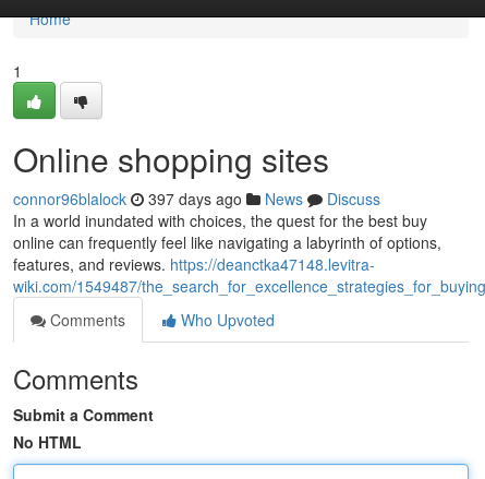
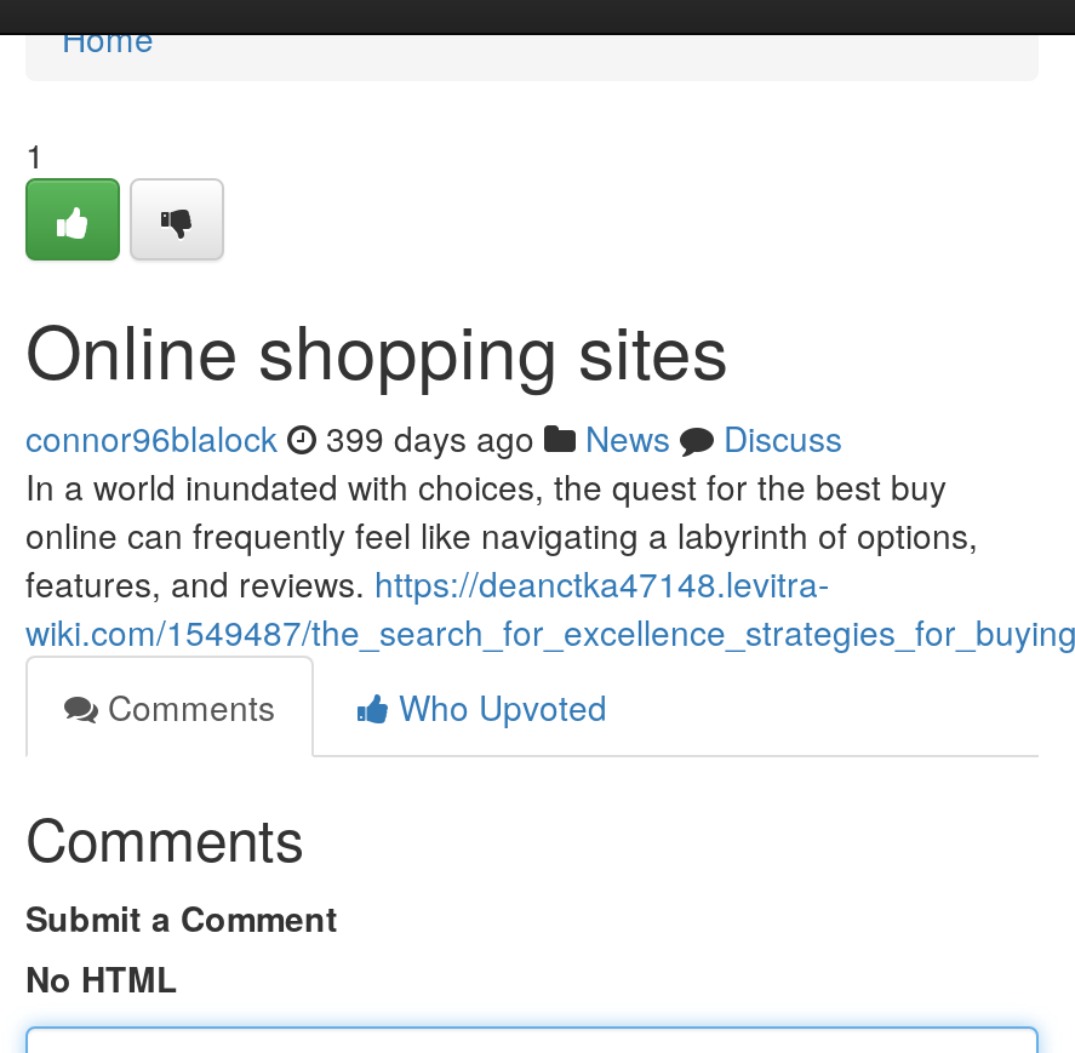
[13,188,380,209] connor96blalock 397 days ago News Discuss -> [25,413,842,462] connor96blalock 399 days ago News Discuss

